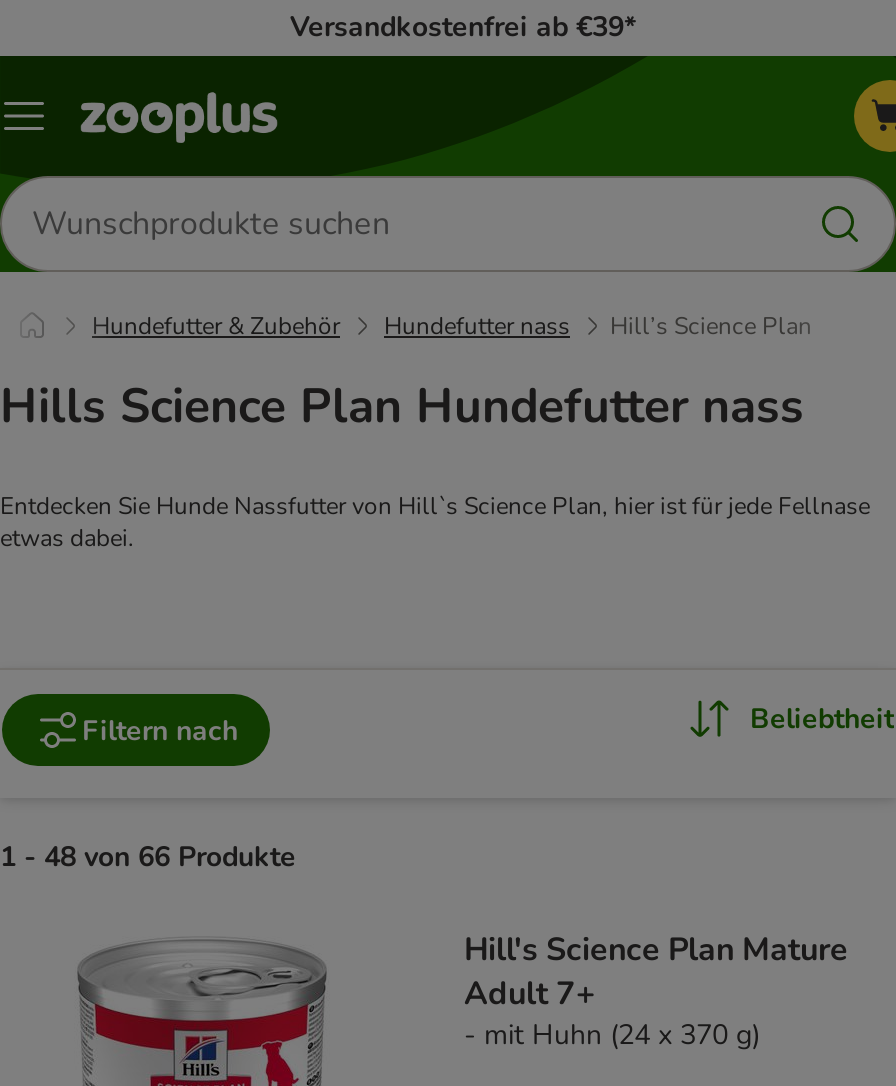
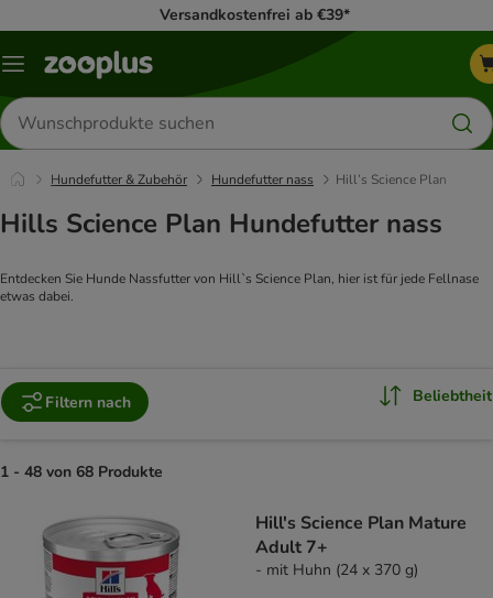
[0,838,296,876] 1 - 48 von 66 Produkte -> [0,462,163,482] 1 - 48 von 68 Produkte

